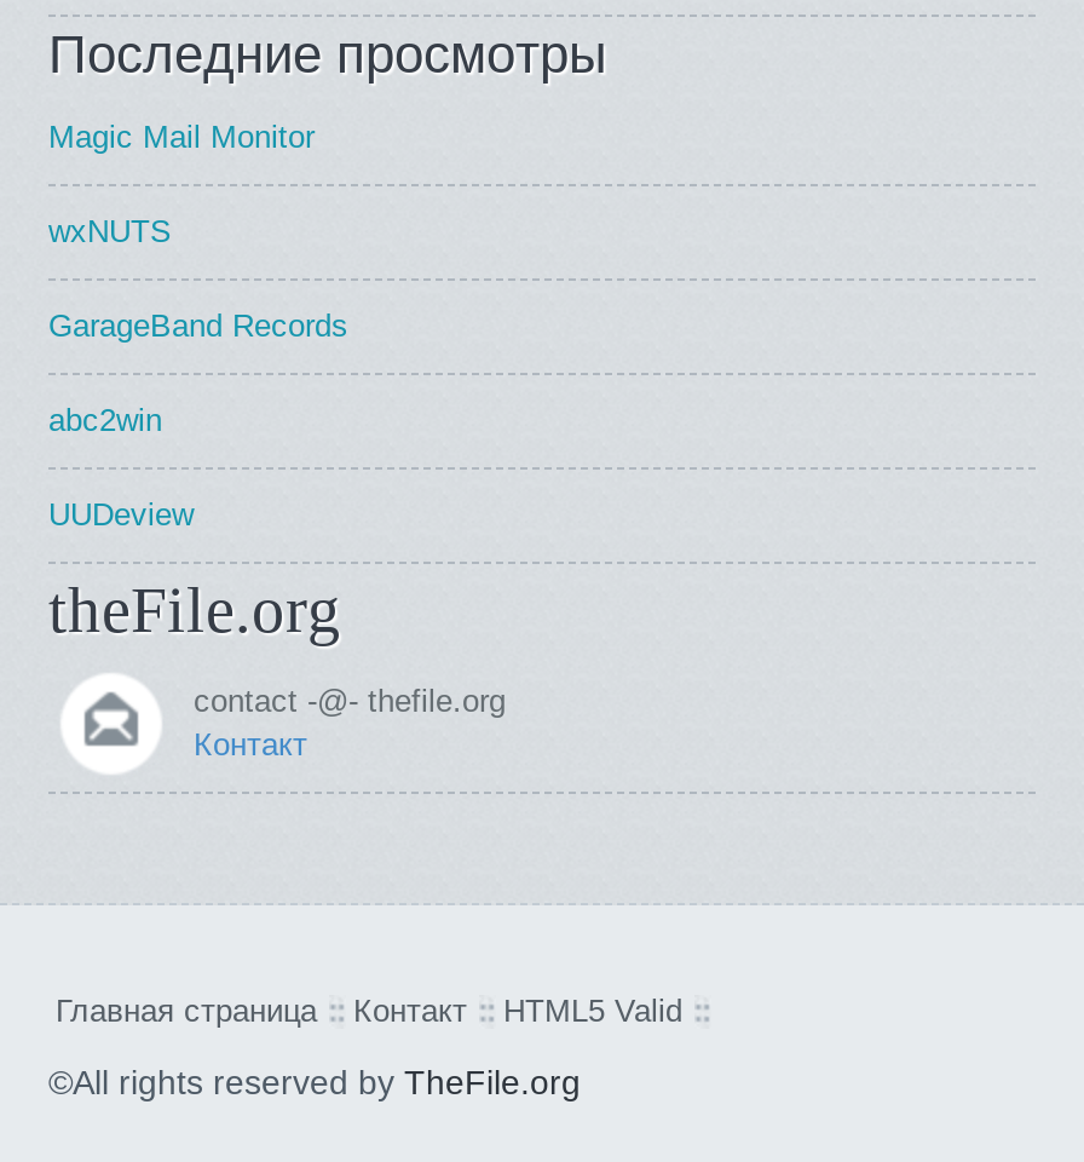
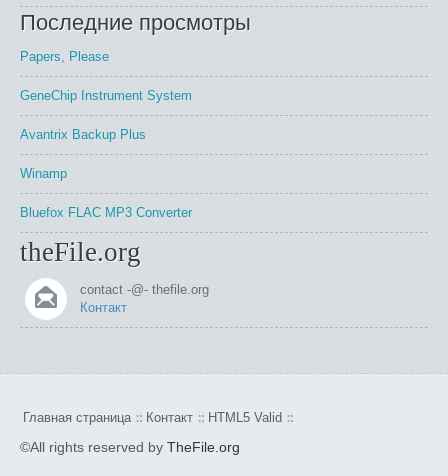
[48,119,315,155] Magic Mail Monitor -> [20,49,109,64] Papers, Please
[48,213,172,249] wxNUTS -> [20,88,192,103] GeneChip Instrument System
[48,307,348,344] GarageBand Records -> [20,127,146,142] Avantrix Backup Plus
[48,402,162,438] abc2win -> [20,166,67,181] Winamp
[48,496,194,533] UUDeview -> [20,205,192,220] Bluefox FLAC MP3 Converter

